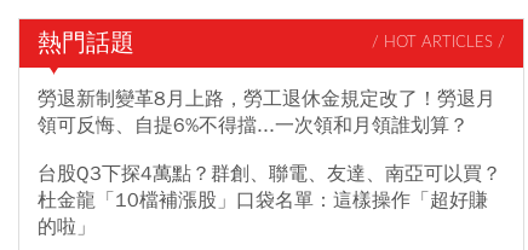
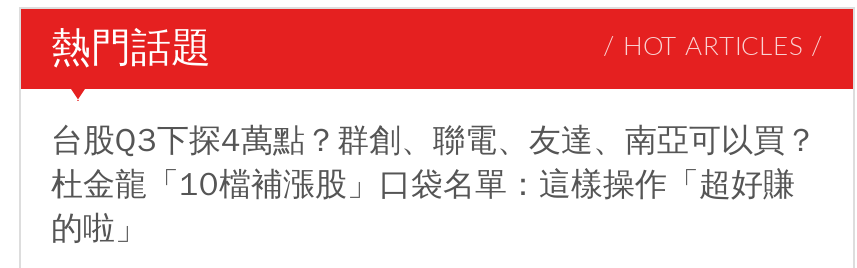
[38,87,495,138] 勞退新制變革8月上路，勞工退休金規定改了！勞退月 | 領可反悔、自提6%不得擋...一次領和月領誰划算？ -> none

